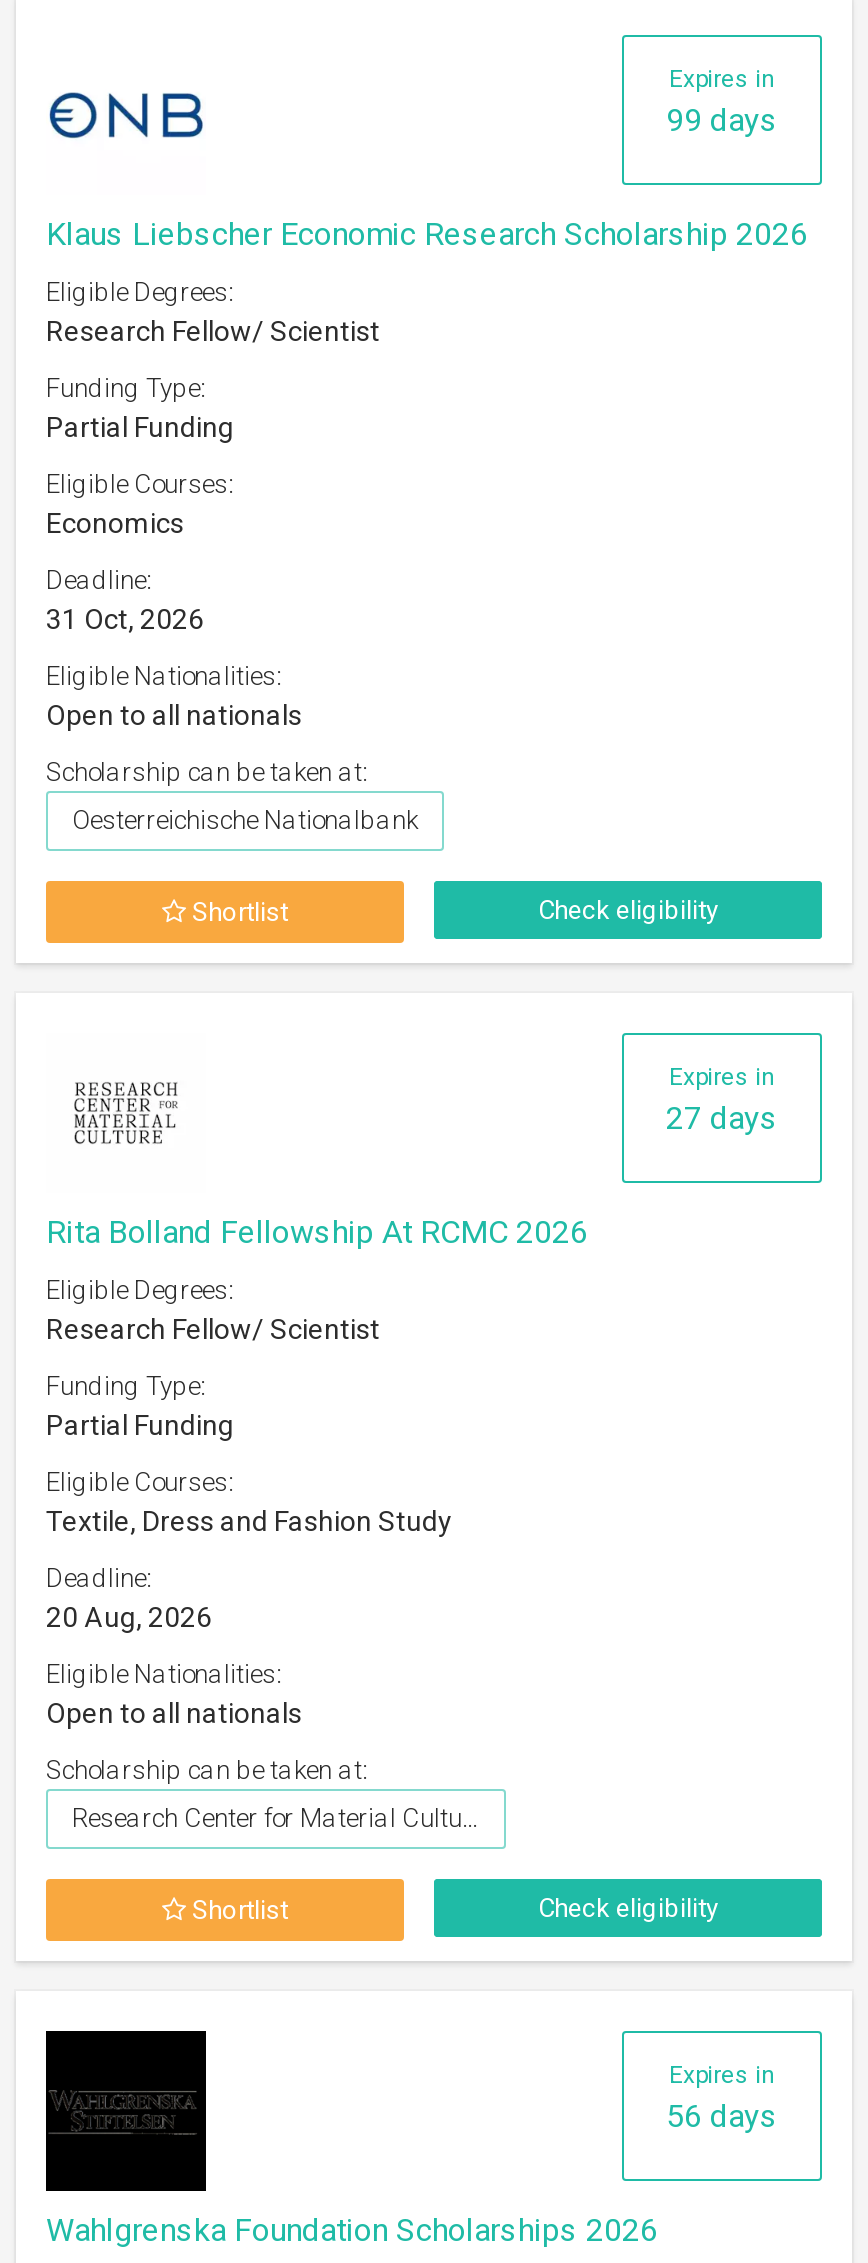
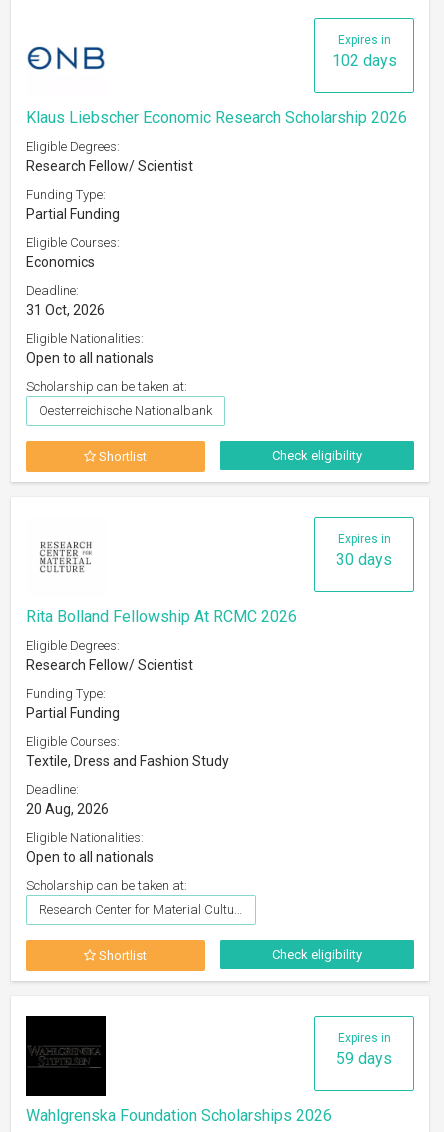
[666,101,778,139] 99 days -> [331,51,396,70] 102 days
[666,1099,778,1137] 27 days -> [336,550,392,569] 30 days
[666,2097,778,2135] 56 days -> [336,1049,392,1068] 59 days

